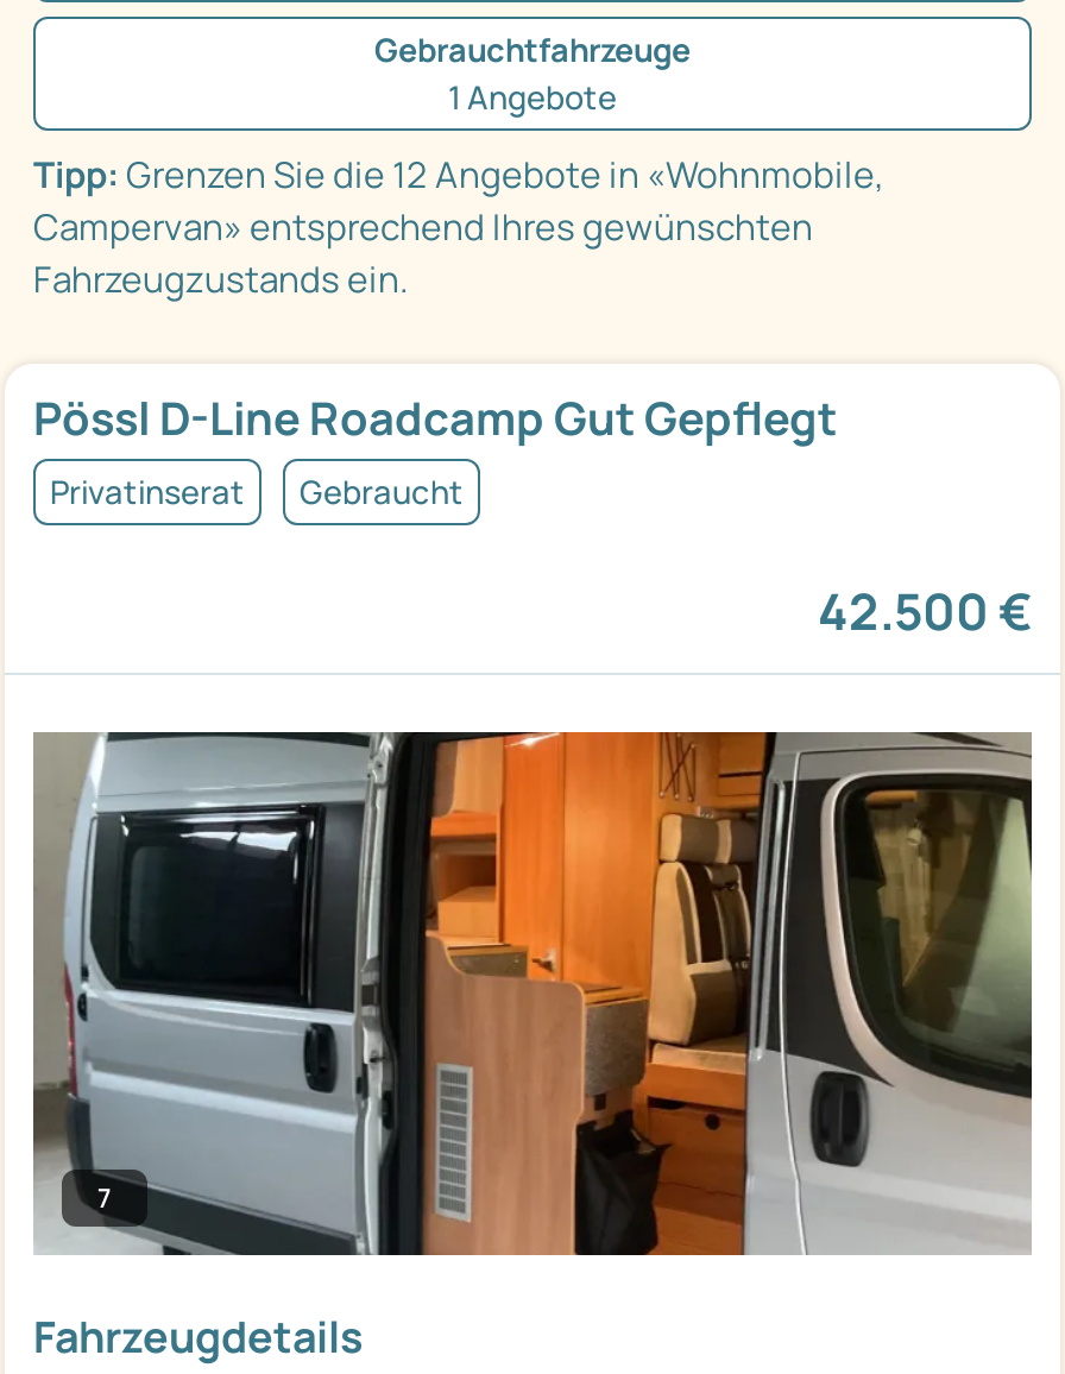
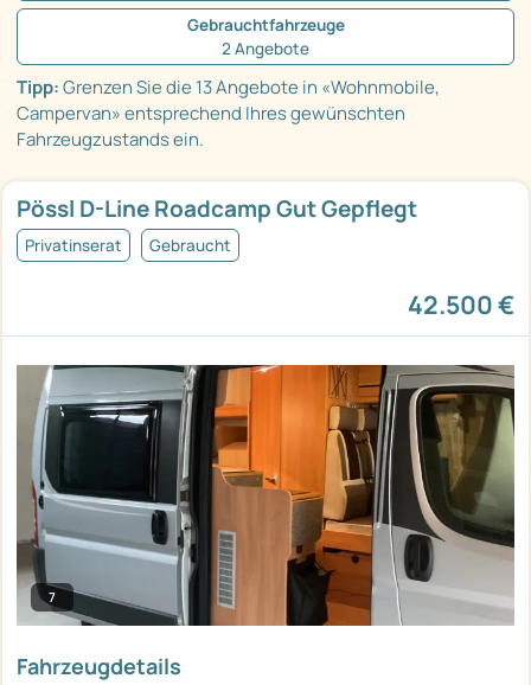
[448,77,617,119] 1 Angebote -> [222,38,309,59] 2 Angebote
[33,150,884,200] Tipp: Grenzen Sie die 12 Angebote in «Wohnmobile, -> [17,75,440,100] Tipp: Grenzen Sie die 13 Angebote in «Wohnmobile,

